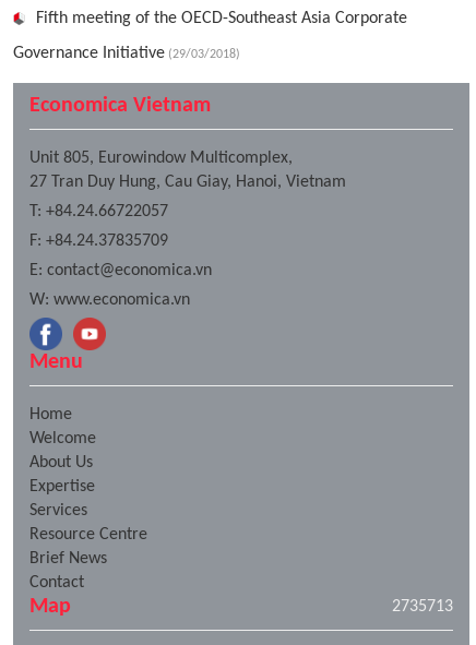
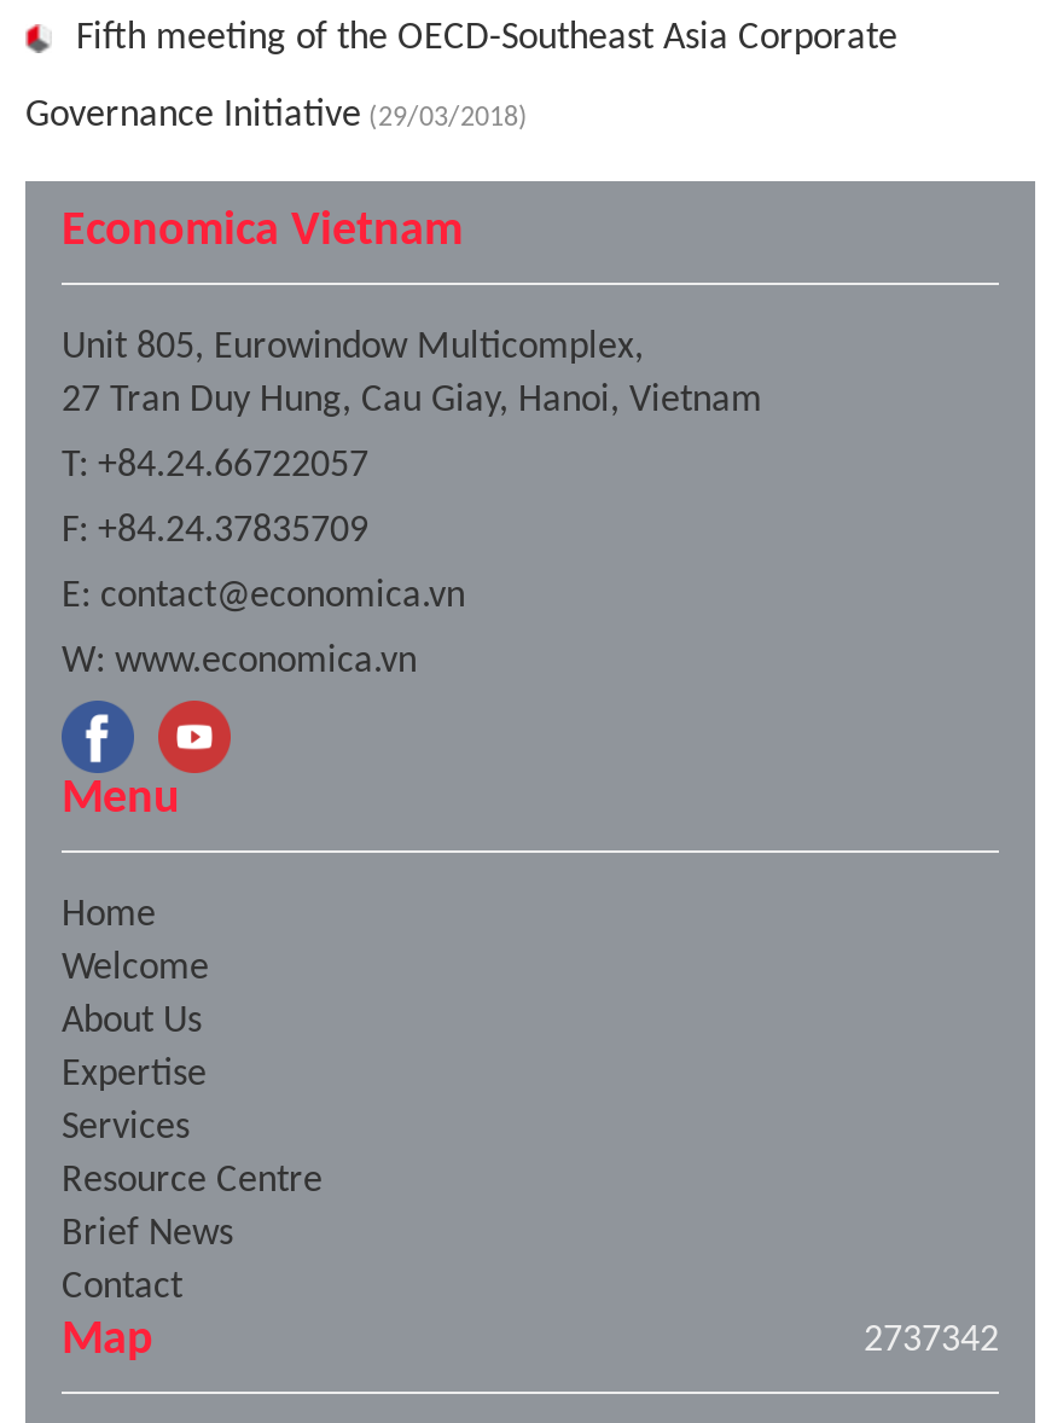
[392,598,453,616] 2735713 -> [864,1322,999,1360] 2737342

